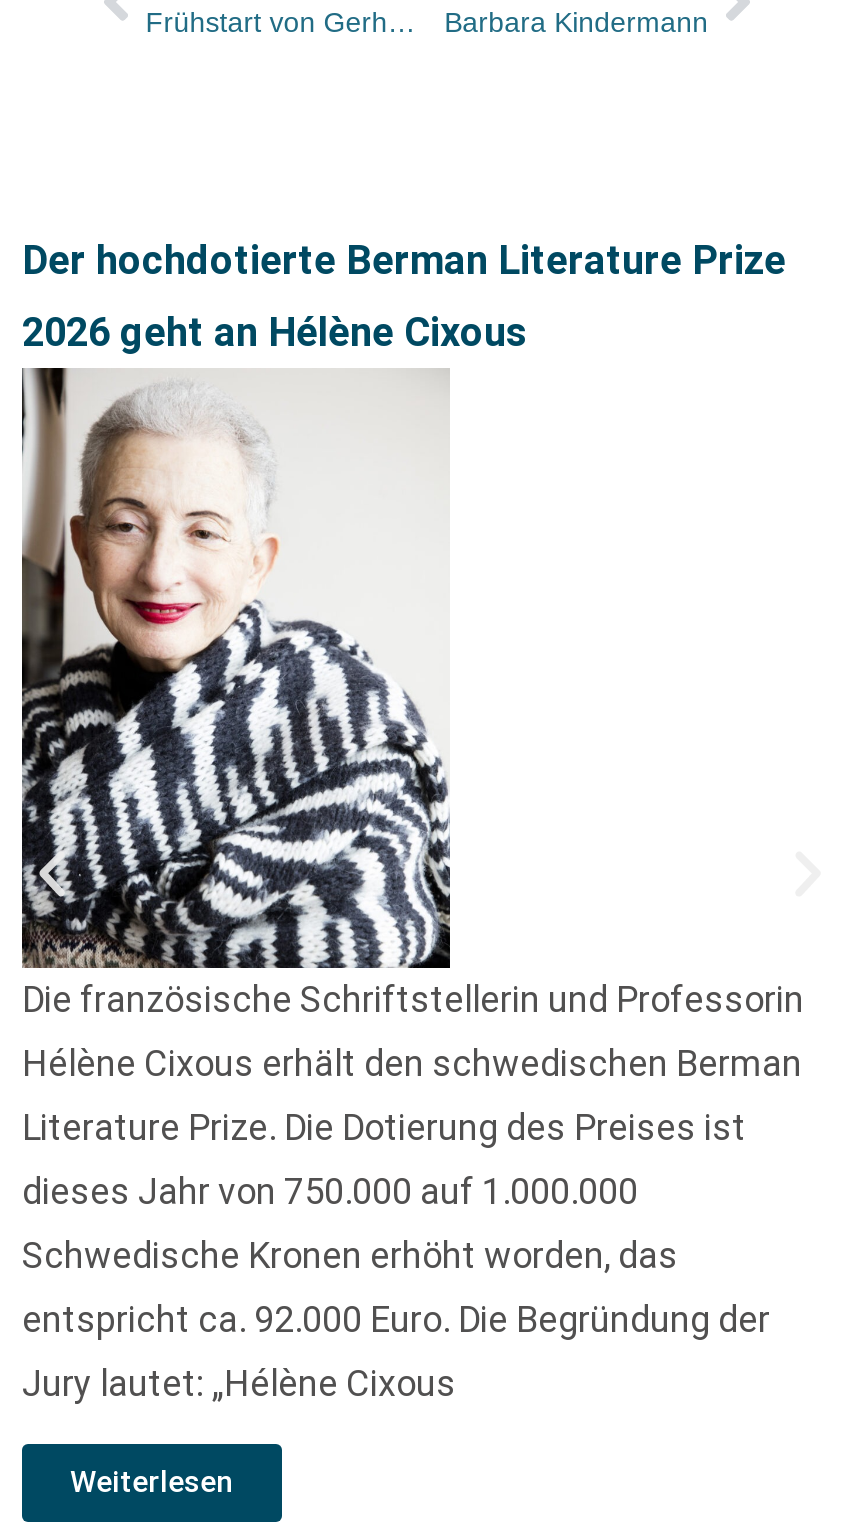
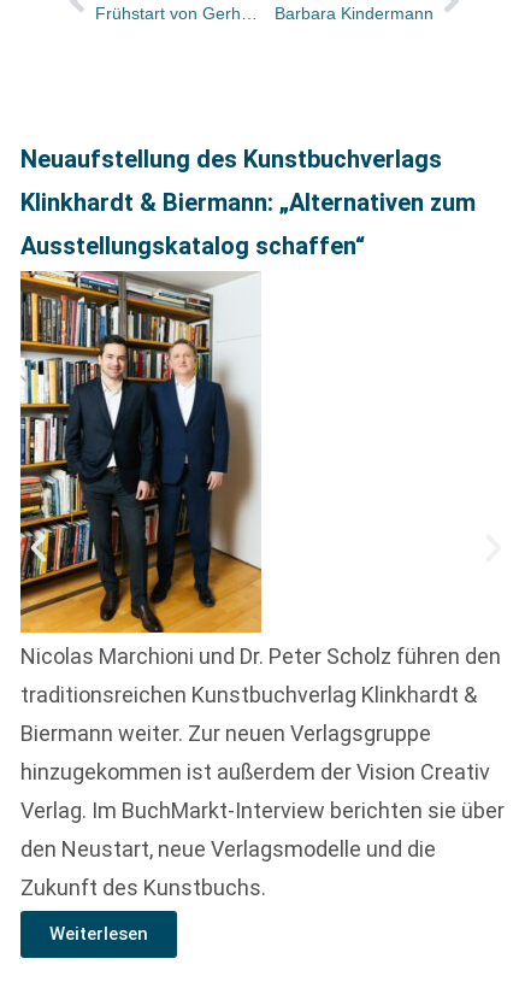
[22,236,786,356] Der hochdotierte Berman Literature Prize | 2026 geht an Hélène Cixous -> [20,144,476,260] Neuaufstellung des Kunstbuchverlags | Klinkhardt & Biermann: „Alternativen zum | Ausstellungskatalog schaffen“
[20,446,452,962] [image] -> [19,269,278,580] [image]
[22,978,804,1404] Die französische Schriftstellerin und Professorin | Hélène Cixous erhält den schwedischen Berman | Literature Prize. Die Dotierung des Preises ist | dieses Jahr von 750.000 auf 1.000.000 | Schwedische Kronen erhöht worden, das | entspricht ca. 92.000 Euro. Die Begründung der | Jury lautet: „Hélène Cixous -> [20,643,505,900] Nicolas Marchioni und Dr. Peter Scholz führen den | traditionsreichen Kunstbuchverlag Klinkhardt & | Biermann weiter. Zur neuen Verlagsgruppe | hinzugekommen ist außerdem der Vision Creativ | Verlag. Im BuchMarkt-Interview berichten sie über | den Neustart, neue Verlagsmodelle und die | Zukunft des Kunstbuchs.

